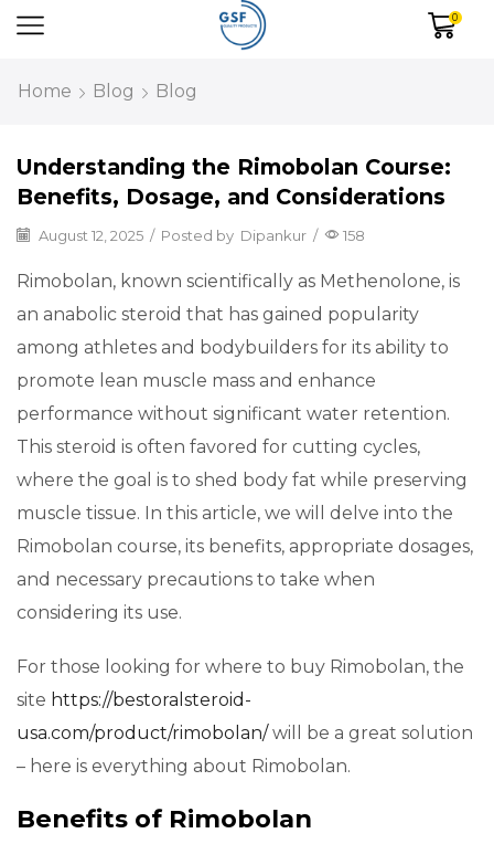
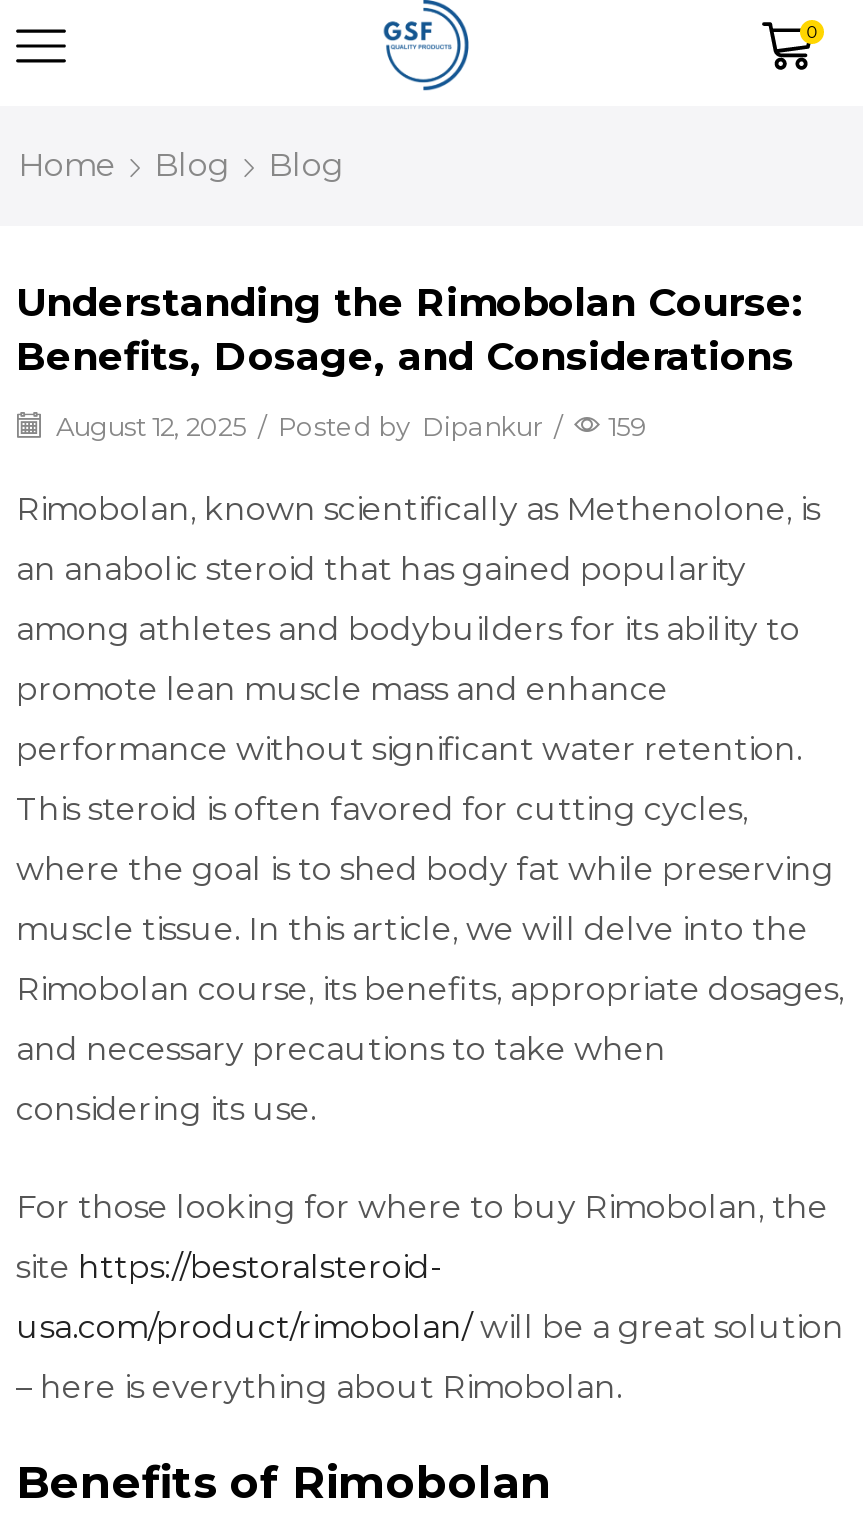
[35,226,365,244] August 12, 2025 / Posted by Dipankur / 158 -> [50,410,646,442] August 12, 2025 / Posted by Dipankur / 159

